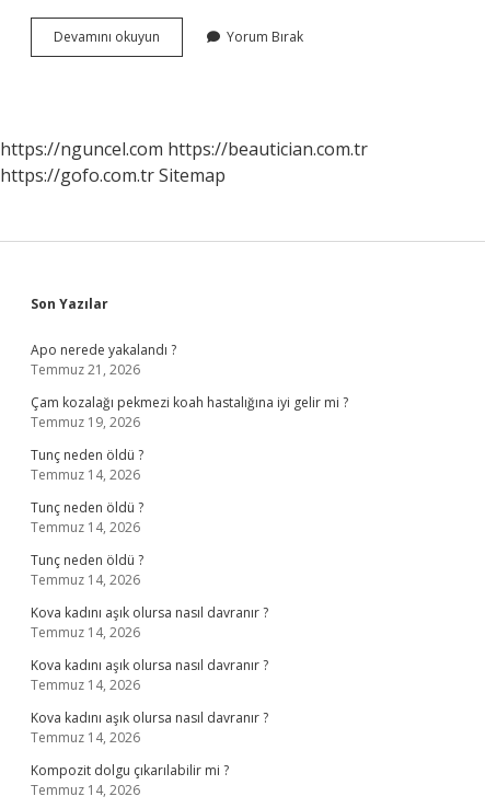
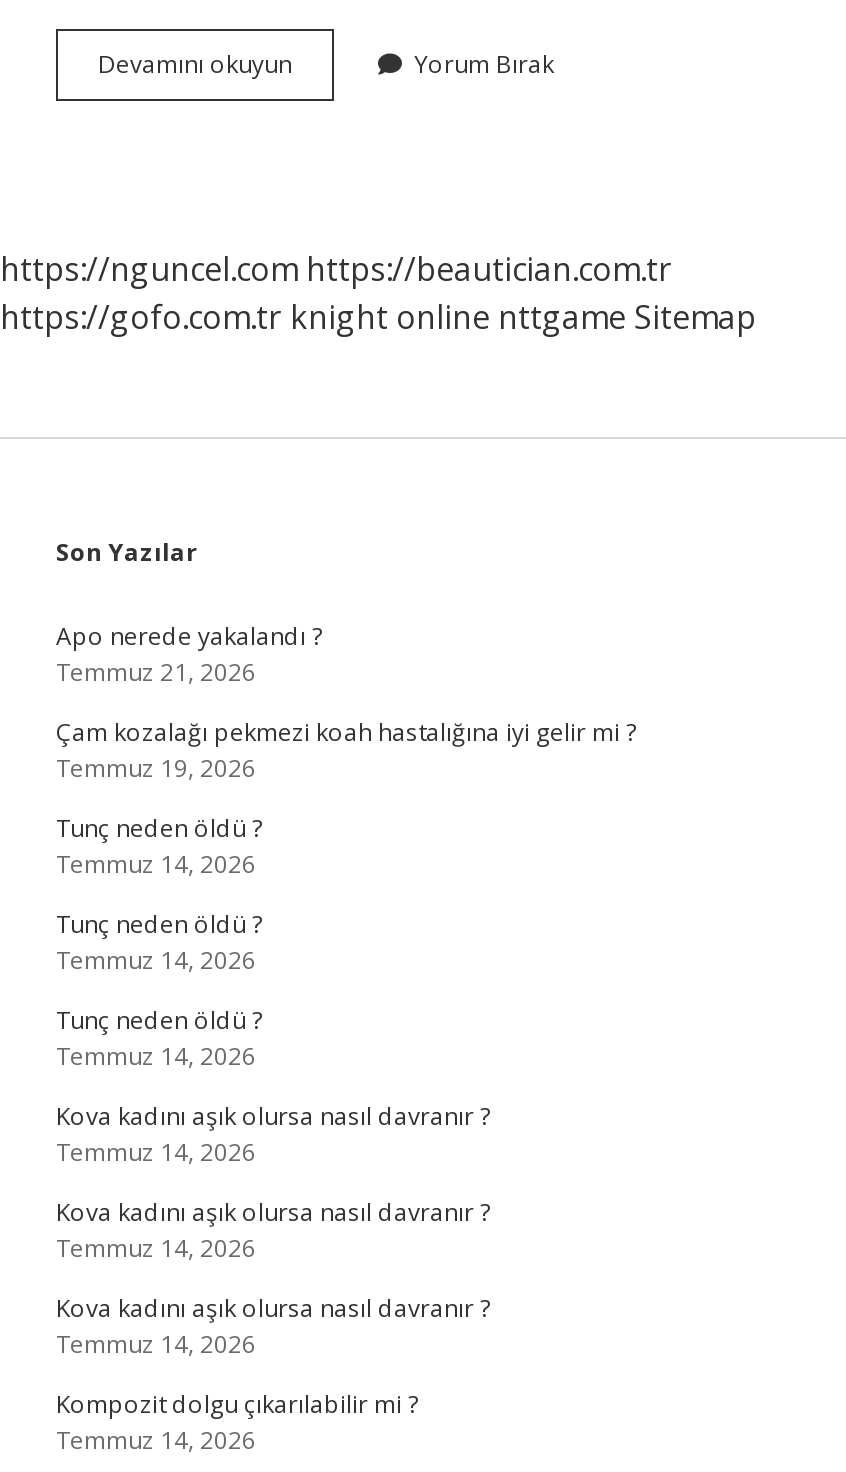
[0,163,226,187] https://gofo.com.tr Sitemap -> [0,295,756,339] https://gofo.com.tr knight online nttgame Sitemap

